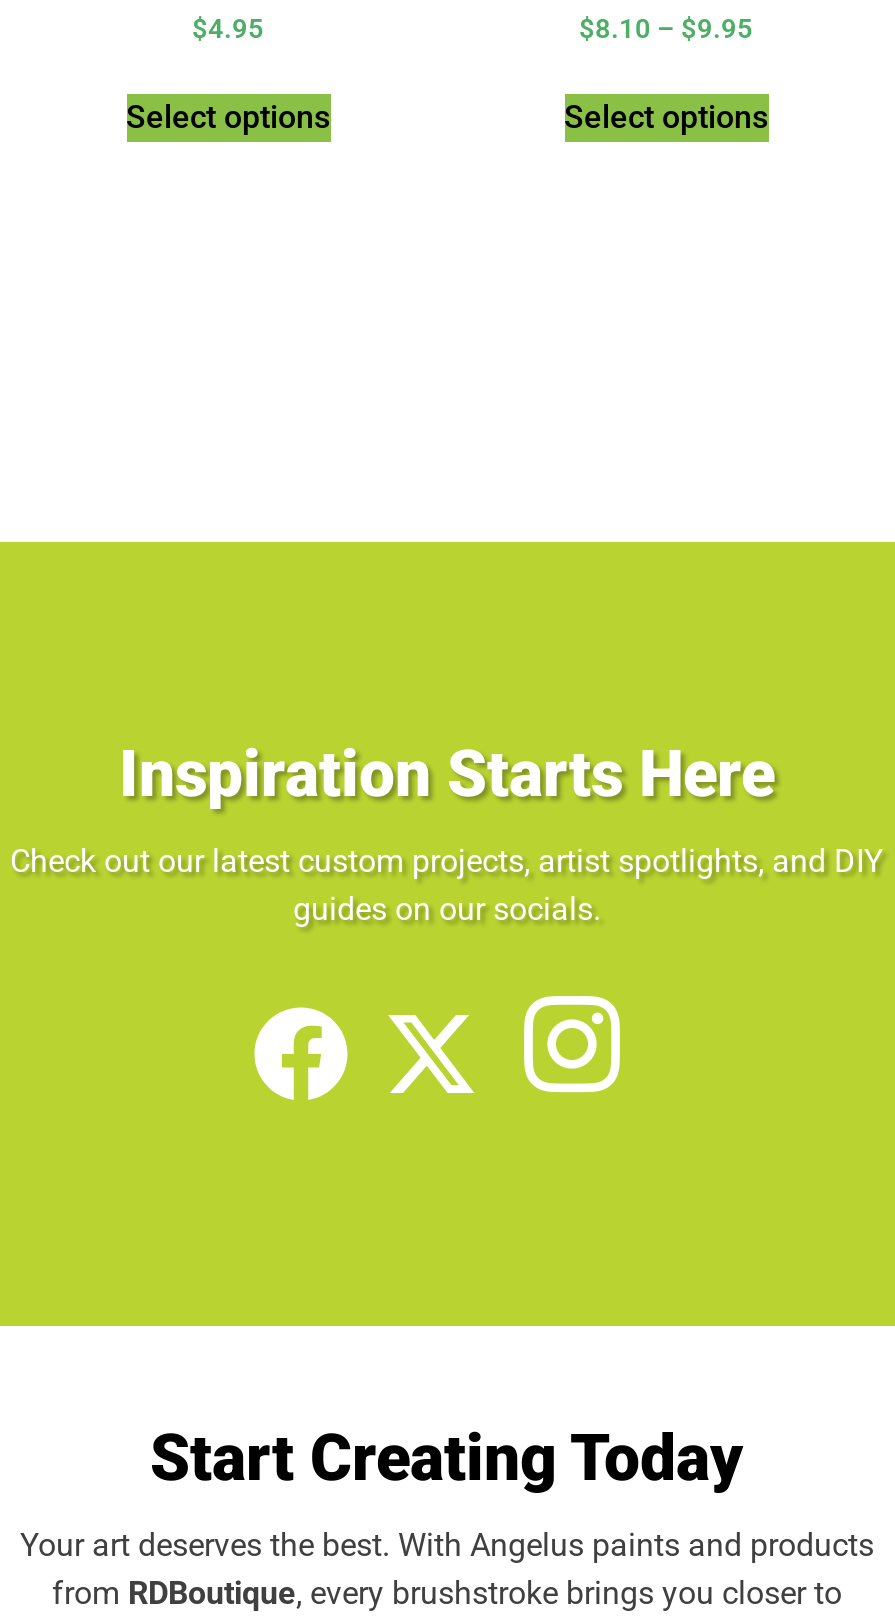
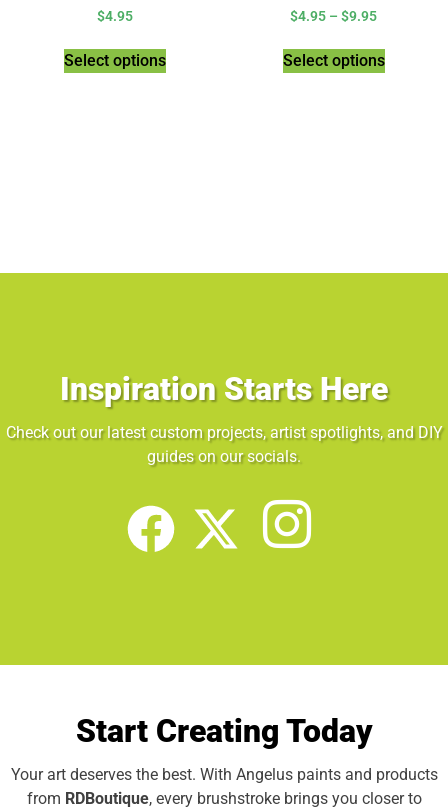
[579,12,753,44] $8.10 – $9.95 -> [290,8,377,24] $4.95 – $9.95

